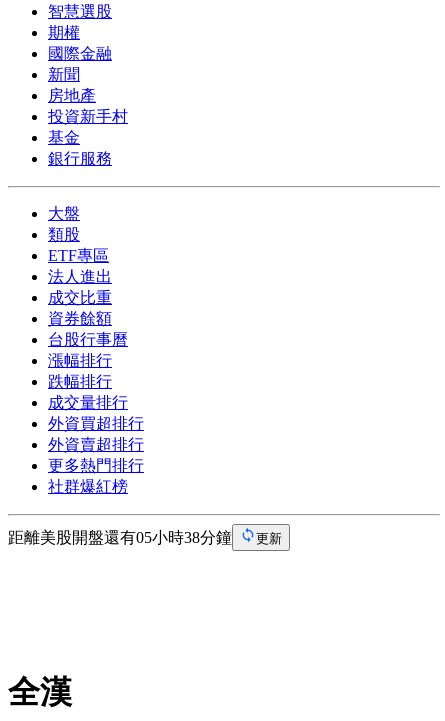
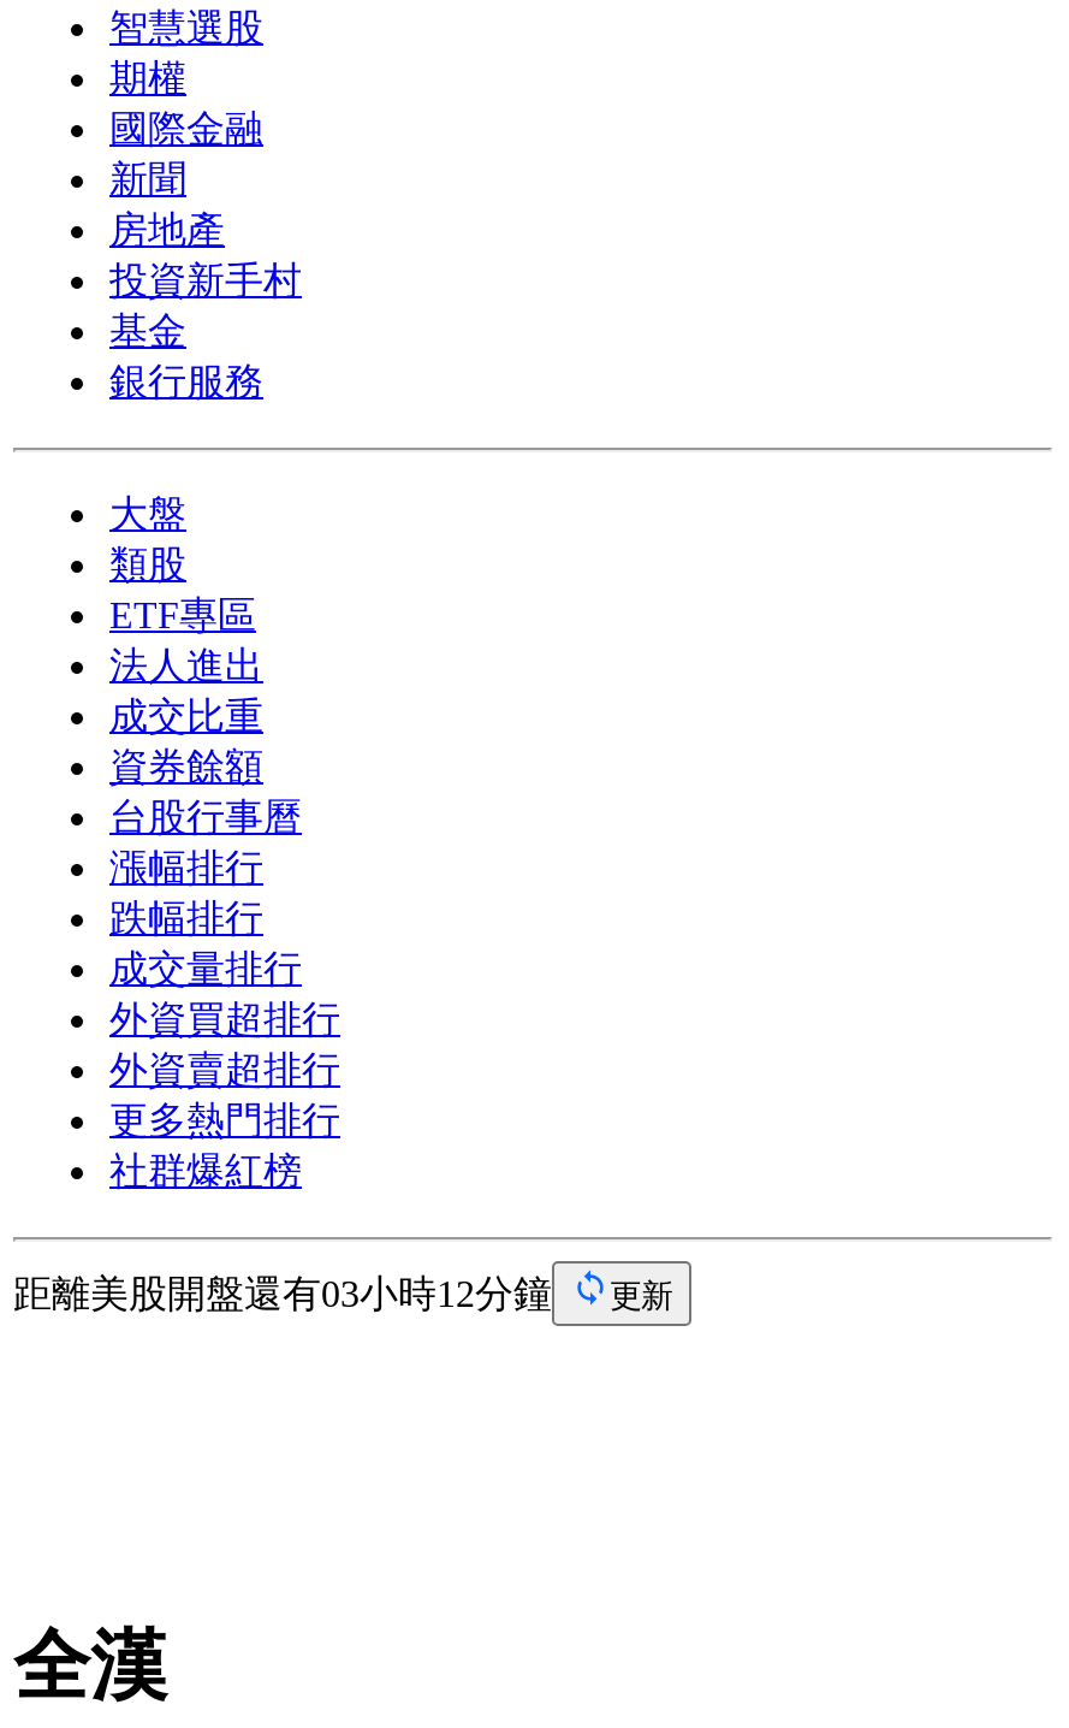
[8,529,232,546] 距離美股開盤還有05小時38分鐘 -> [13,1273,552,1314] 距離美股開盤還有03小時12分鐘

